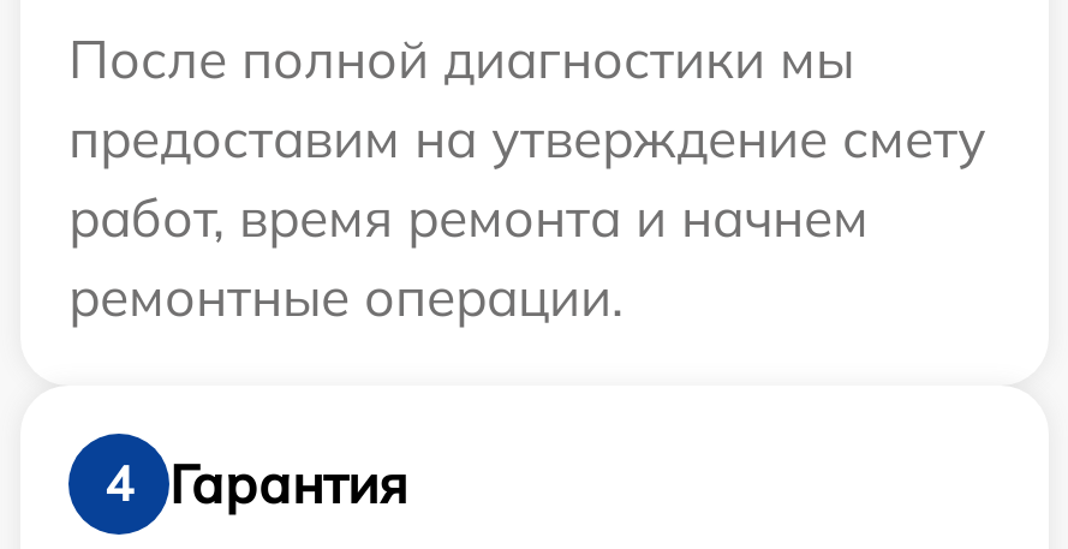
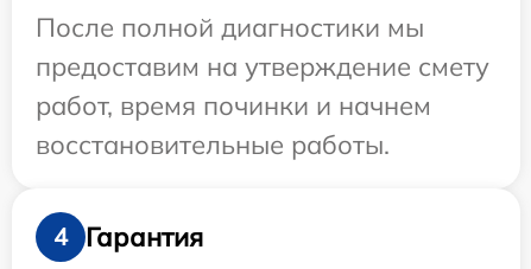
[68,184,869,330] работ, время ремонта и начнем | ремонтные операции. -> [36,89,431,161] работ, время починки и начнем | восстановительные работы.

